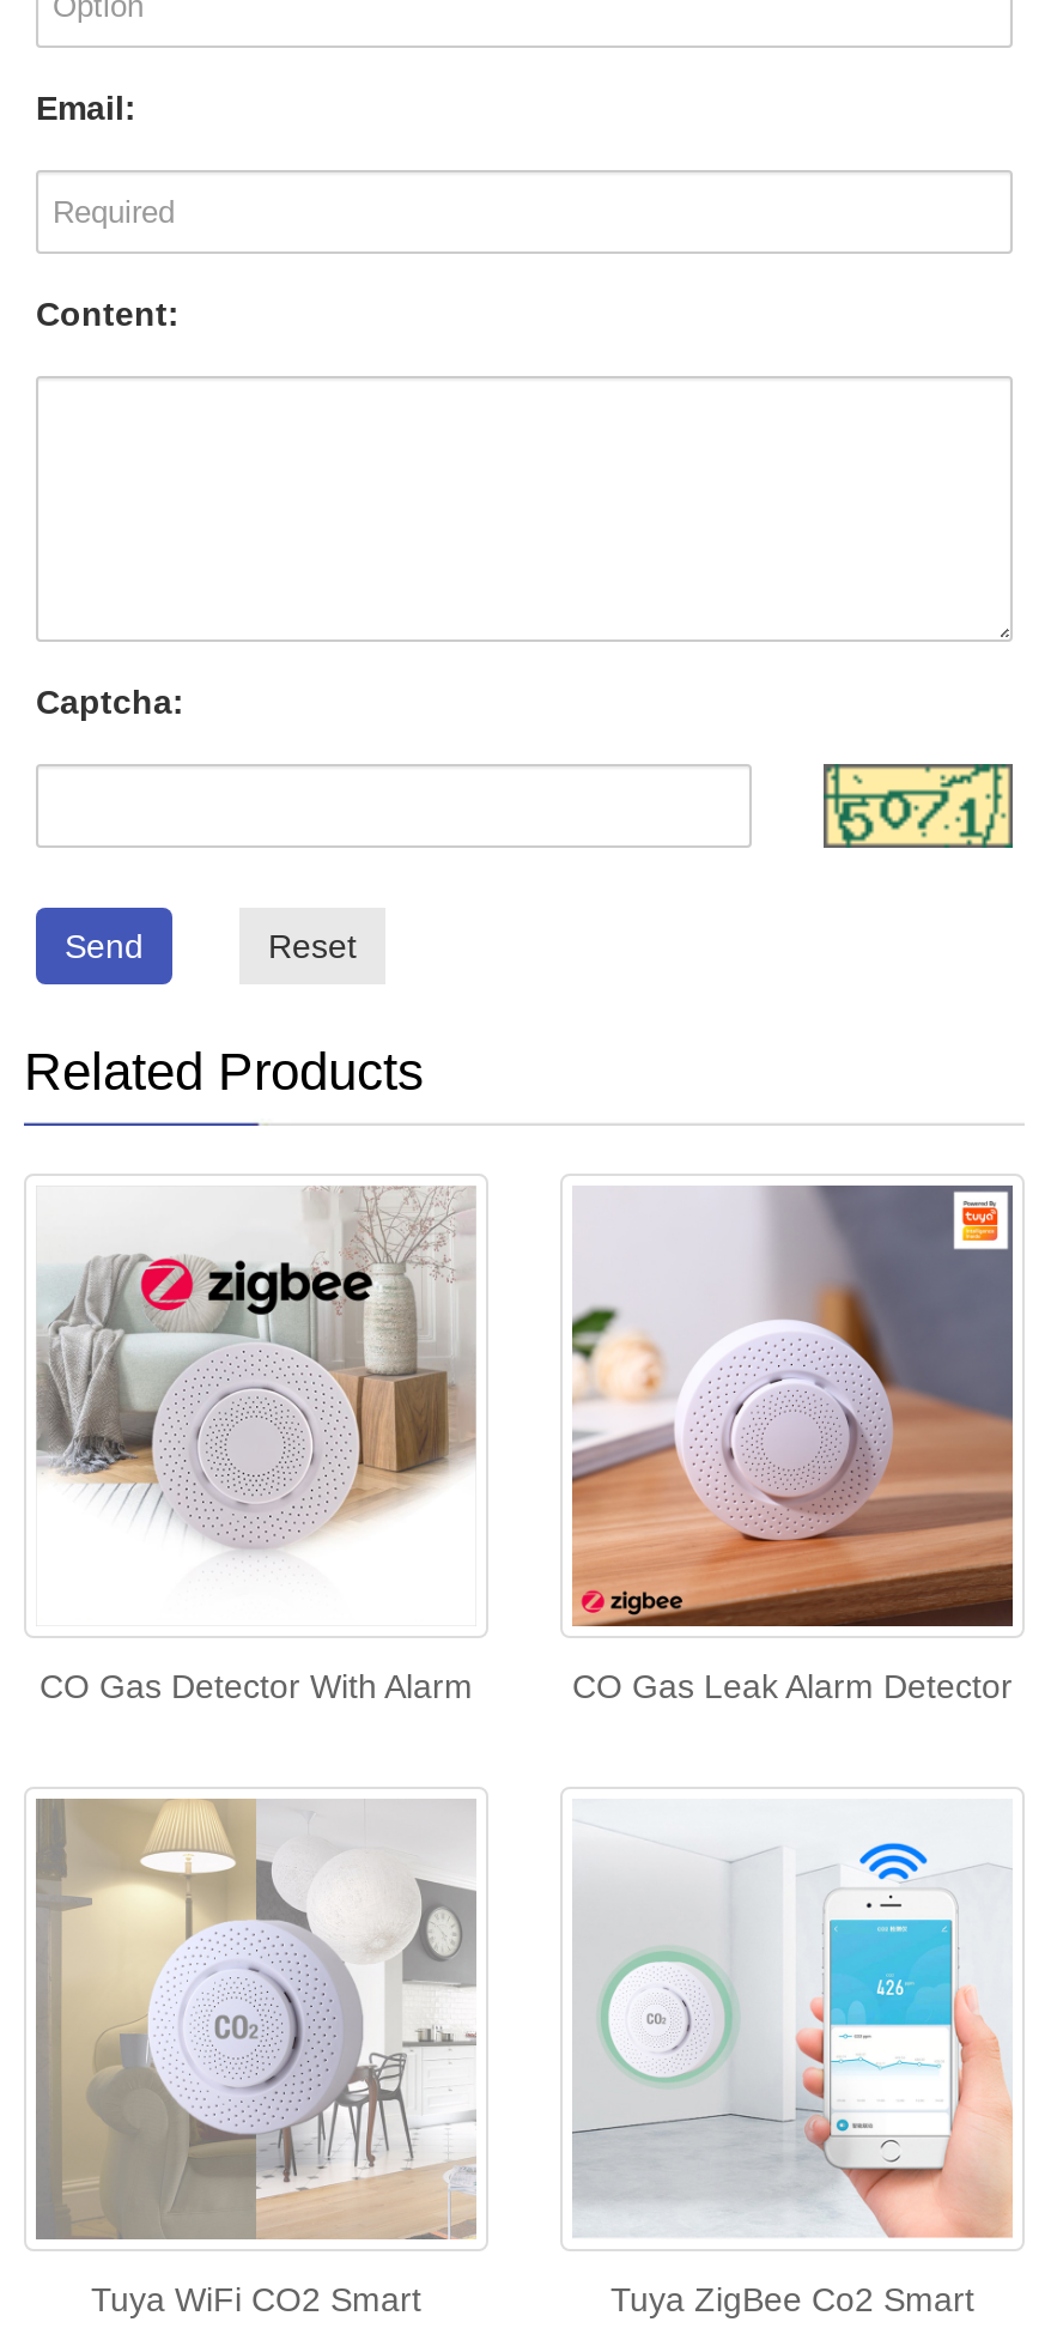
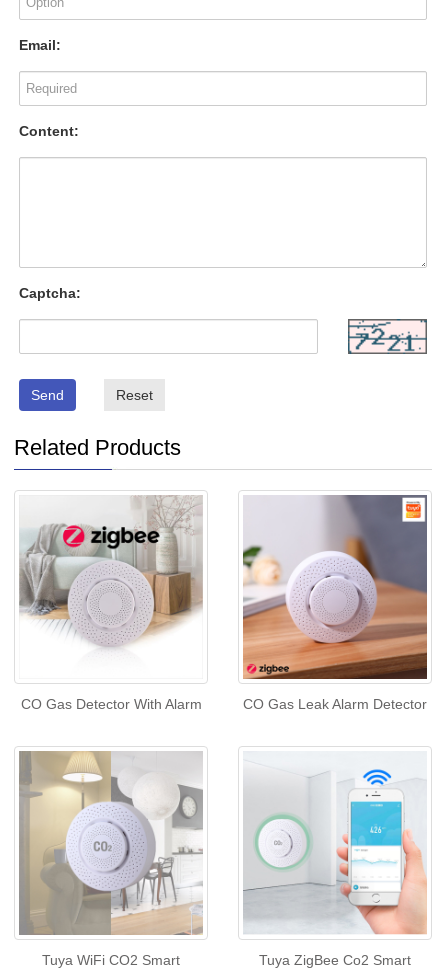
[824,762,1013,848] [image] -> [348,319,427,354] [image]

